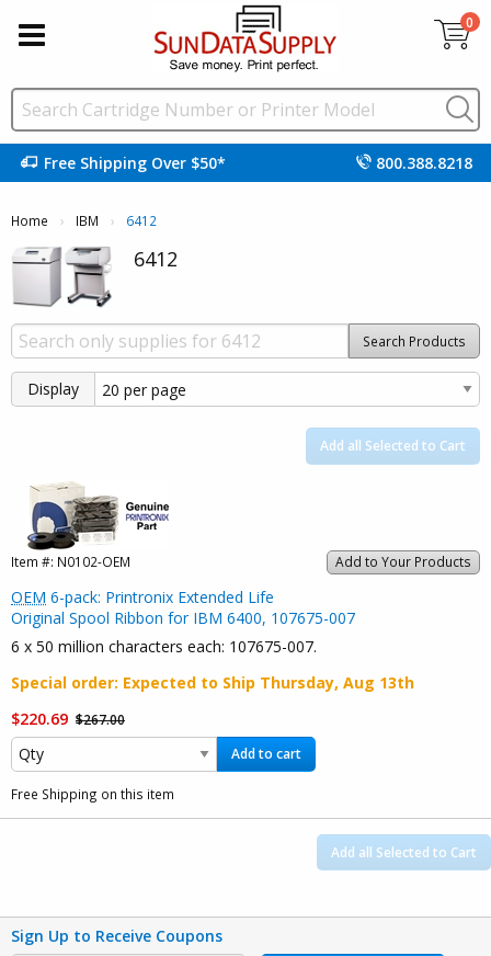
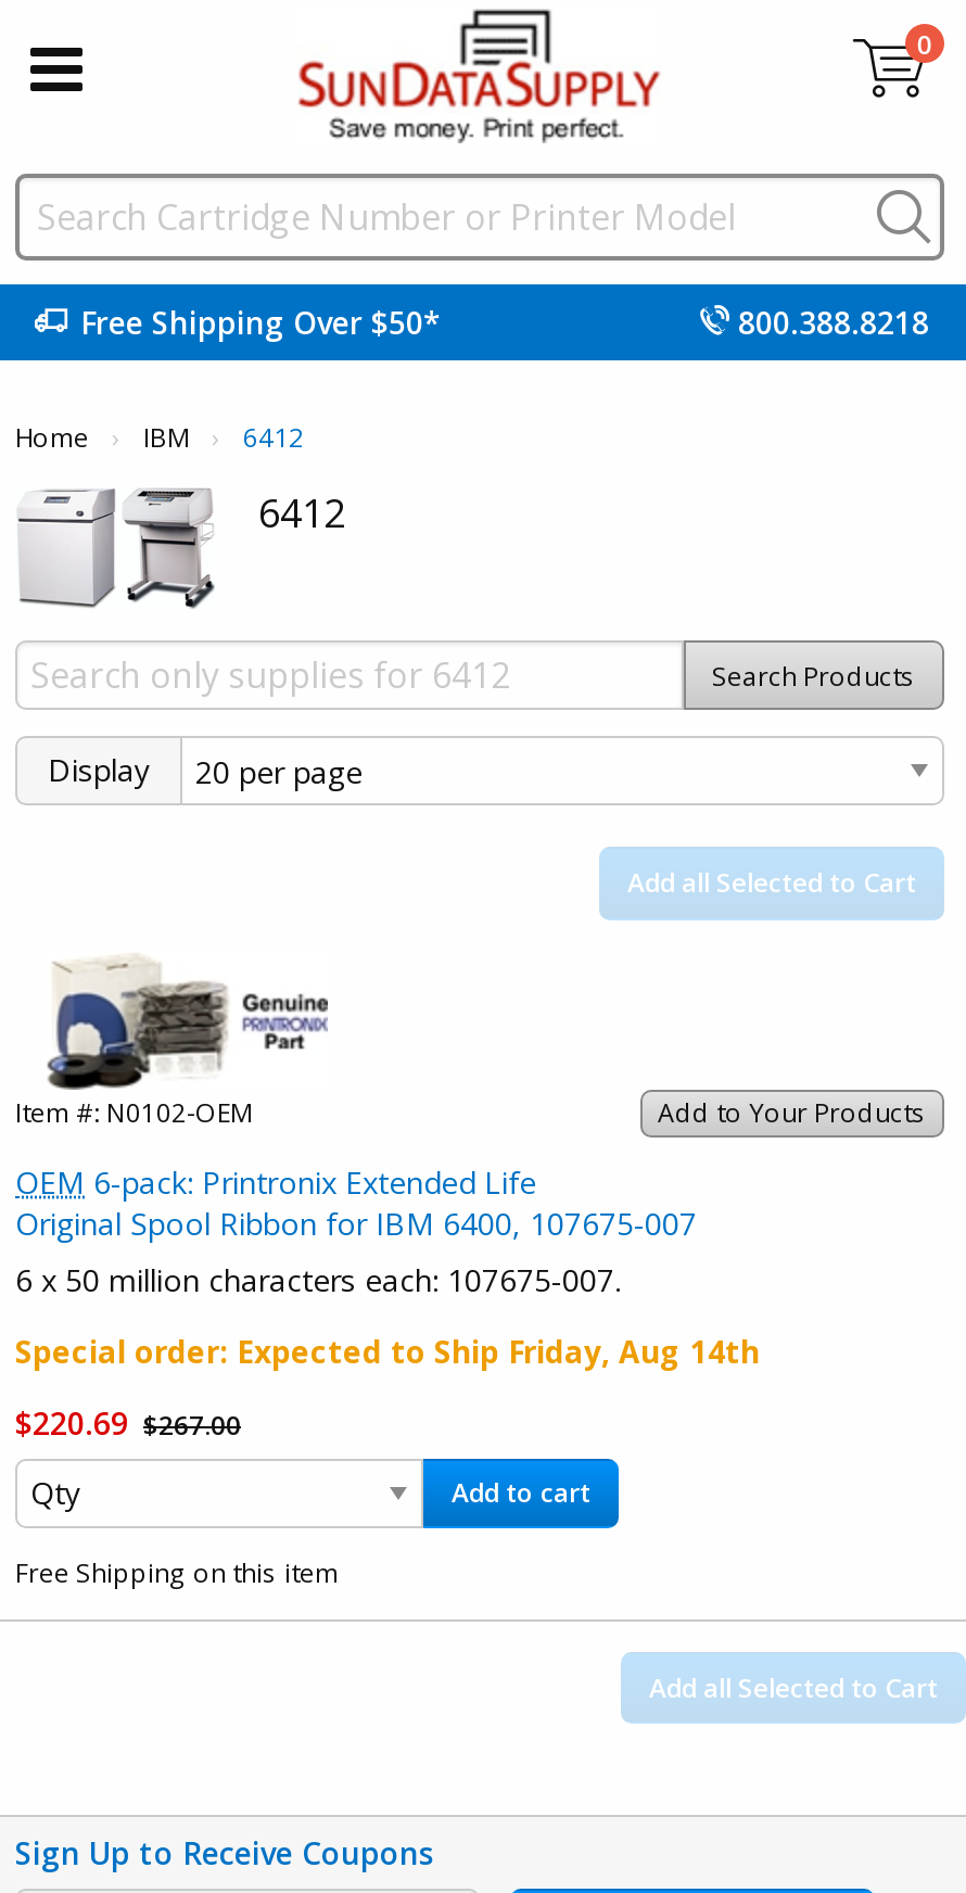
[11,672,414,692] Special order: Expected to Ship Thursday, Aug 13th -> [15,1330,760,1371] Special order: Expected to Ship Friday, Aug 14th

